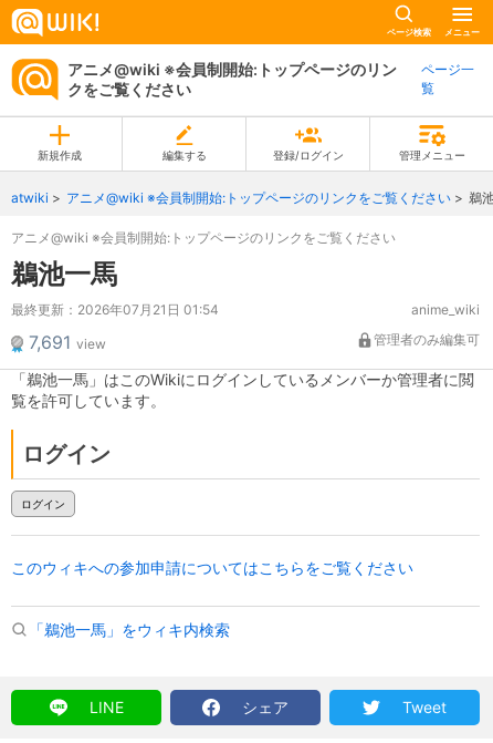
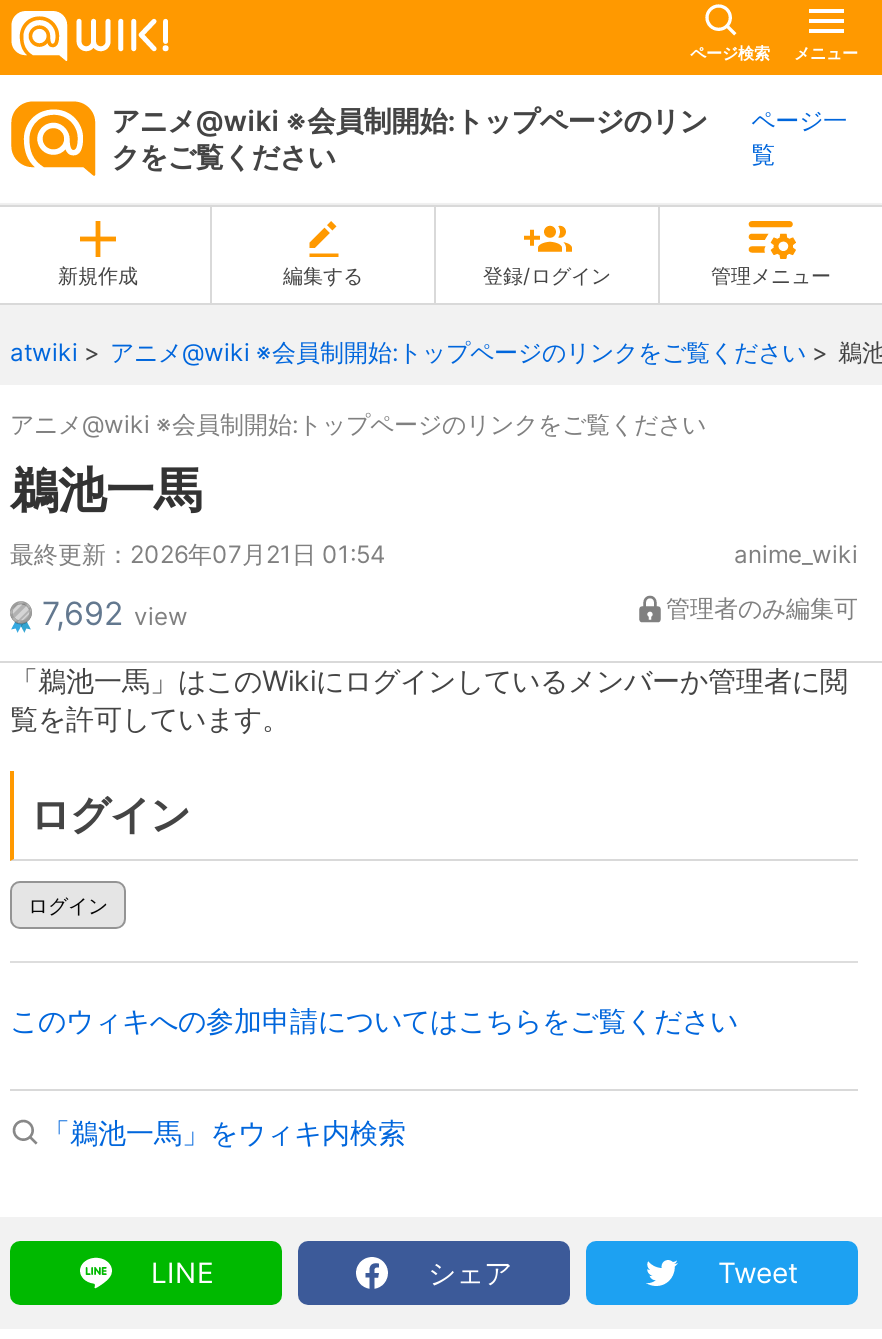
[29,331,106,353] 7,691 view -> [42,593,188,633] 7,692 view

